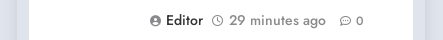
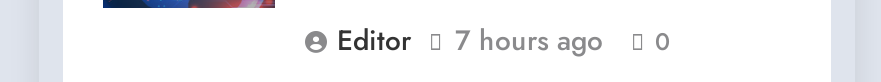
[166,10,364,30] Editor 29 minutes ago 0 -> [337,20,671,60] Editor 7 hours ago 0

